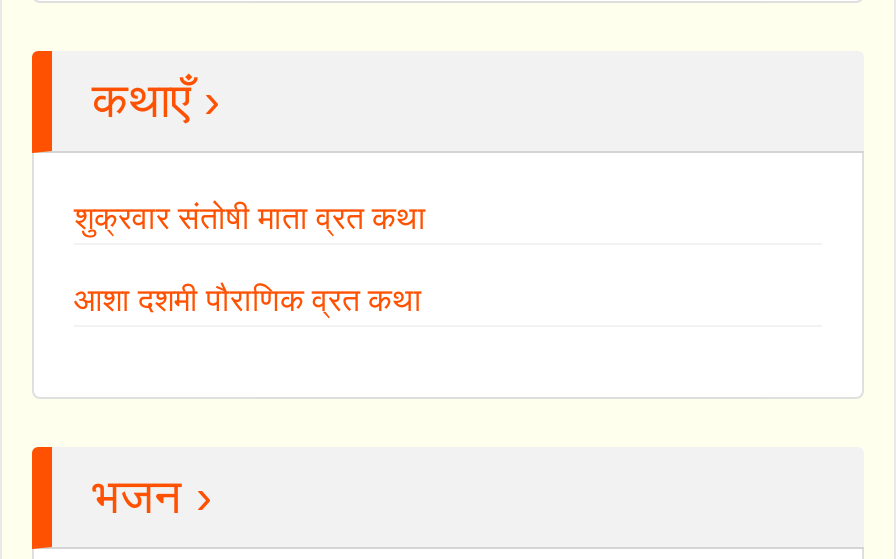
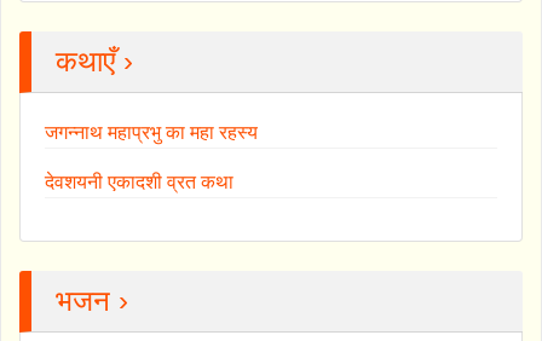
[74,201,426,235] शुक्रवार संतोषी माता व्रत कथा -> [45,122,258,142] जगन्नाथ महाप्रभु का महा रहस्य
[74,283,422,317] आशा दशमी पौराणिक व्रत कथा -> [45,171,233,192] देवशयनी एकादशी व्रत कथा

